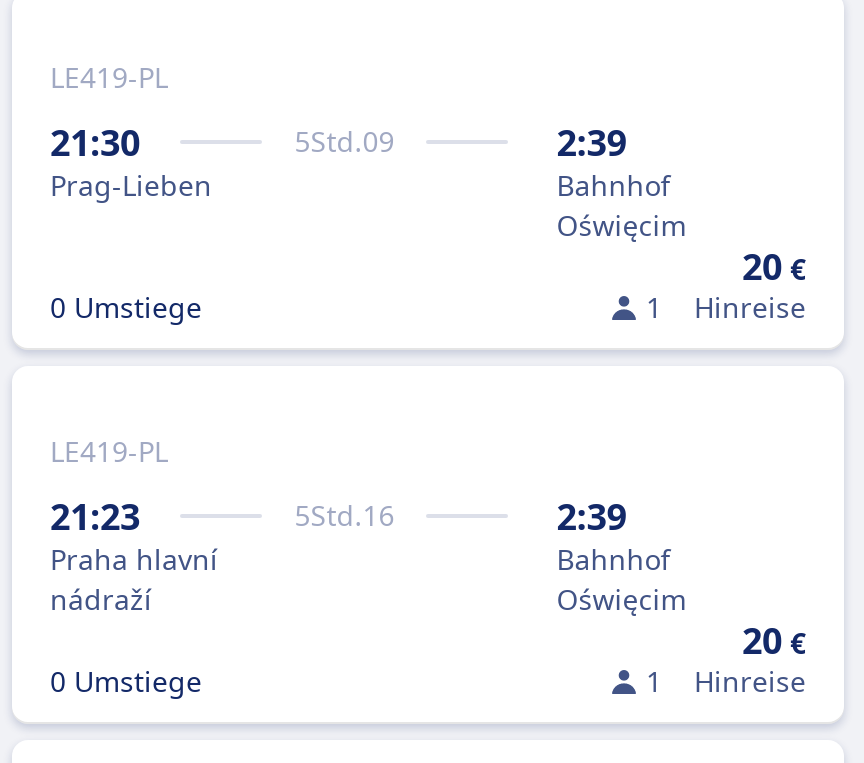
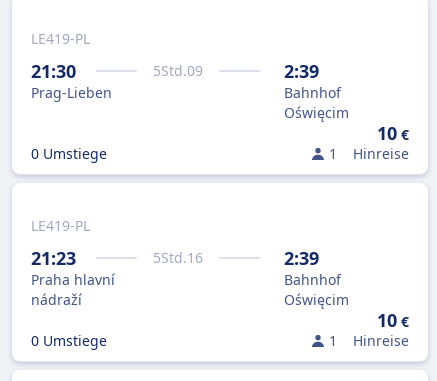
[742,242,806,290] 20 € -> [377,121,409,145] 10 €
[742,616,806,664] 20 € -> [377,308,409,332] 10 €

